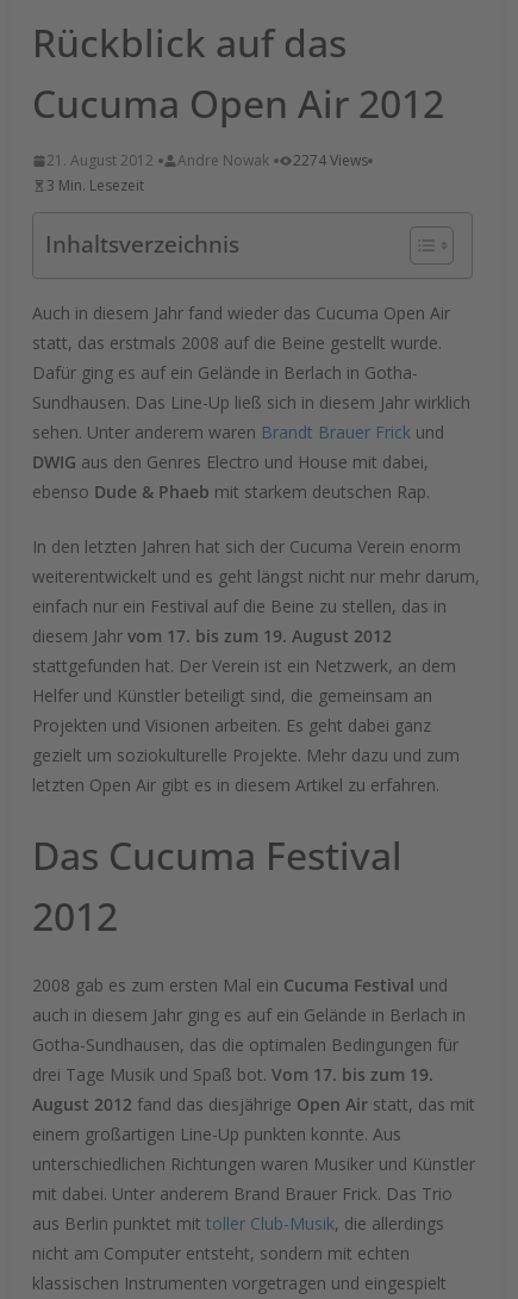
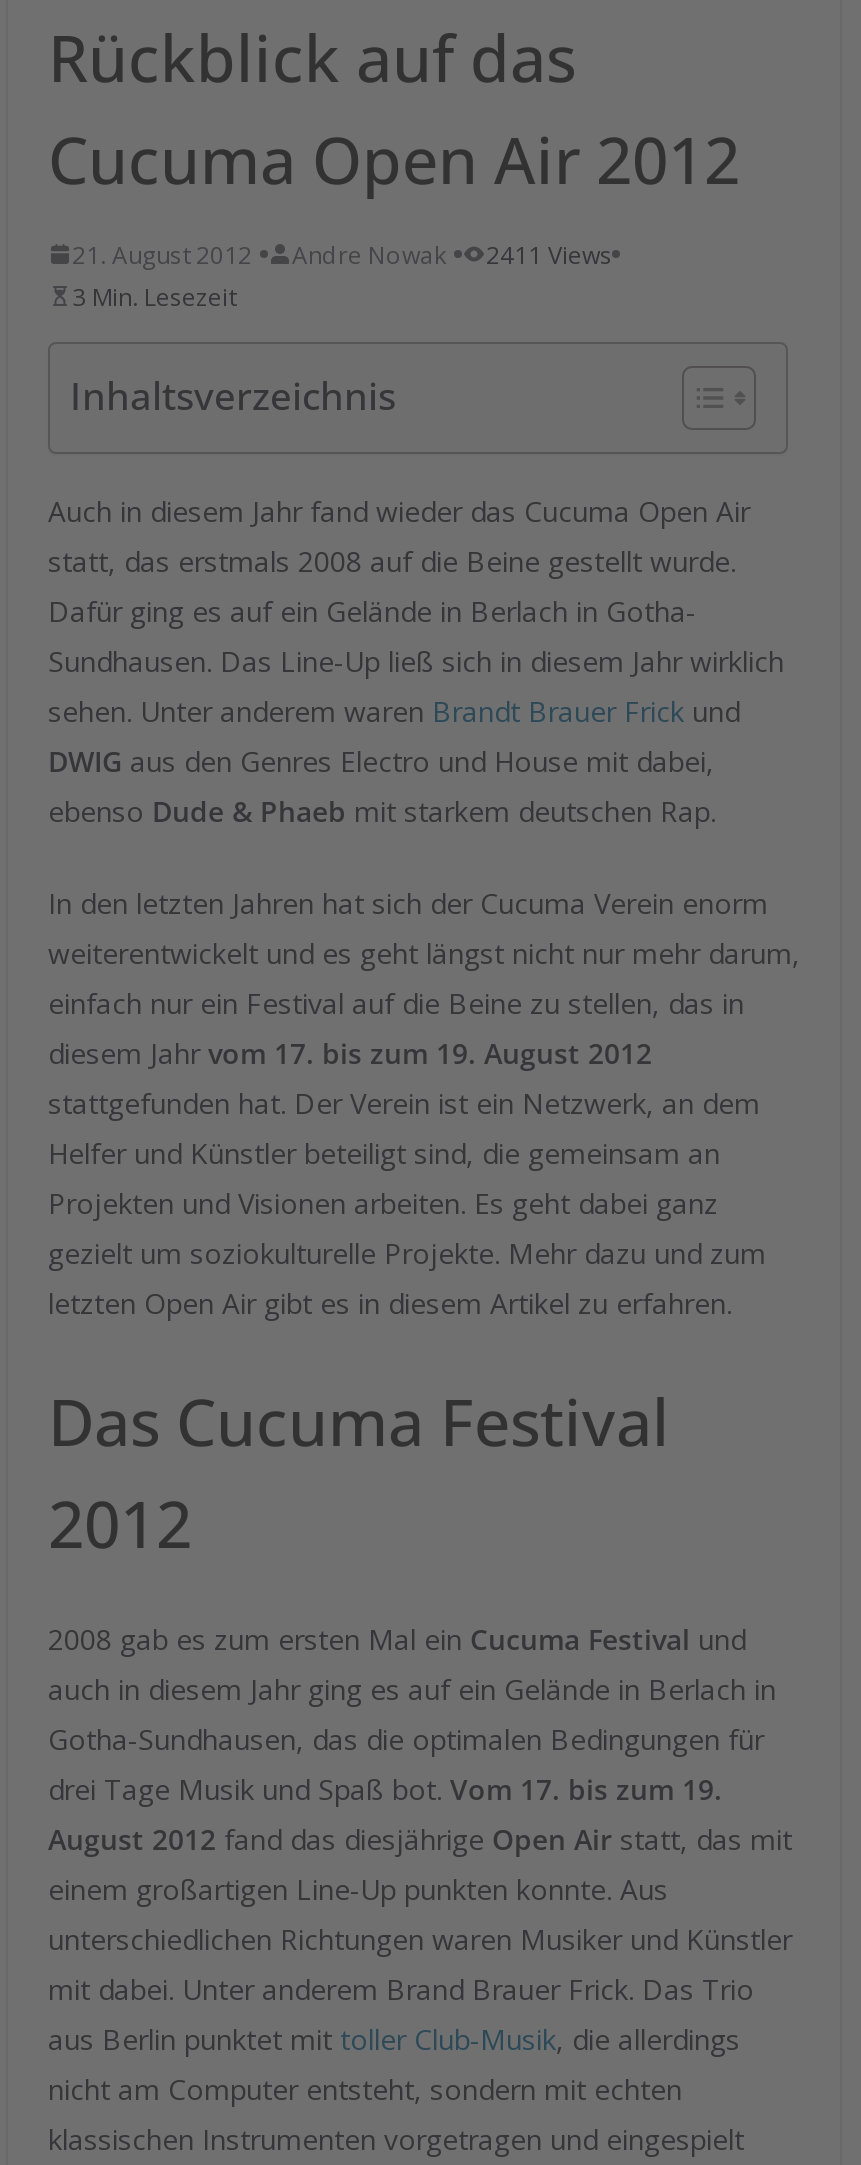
[293,151,368,171] 2274 Views -> [486,238,612,272] 2411 Views

